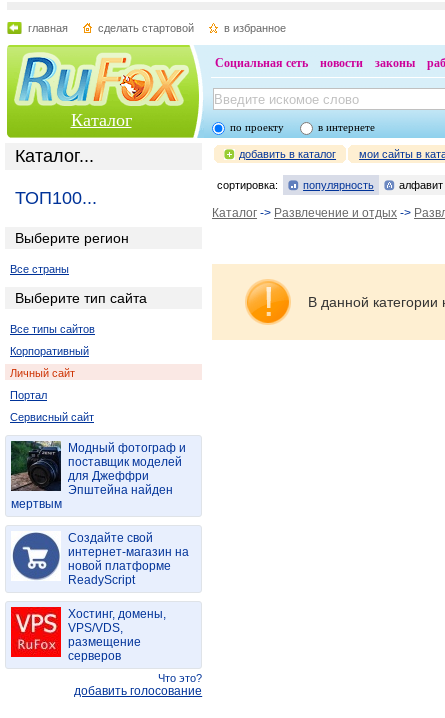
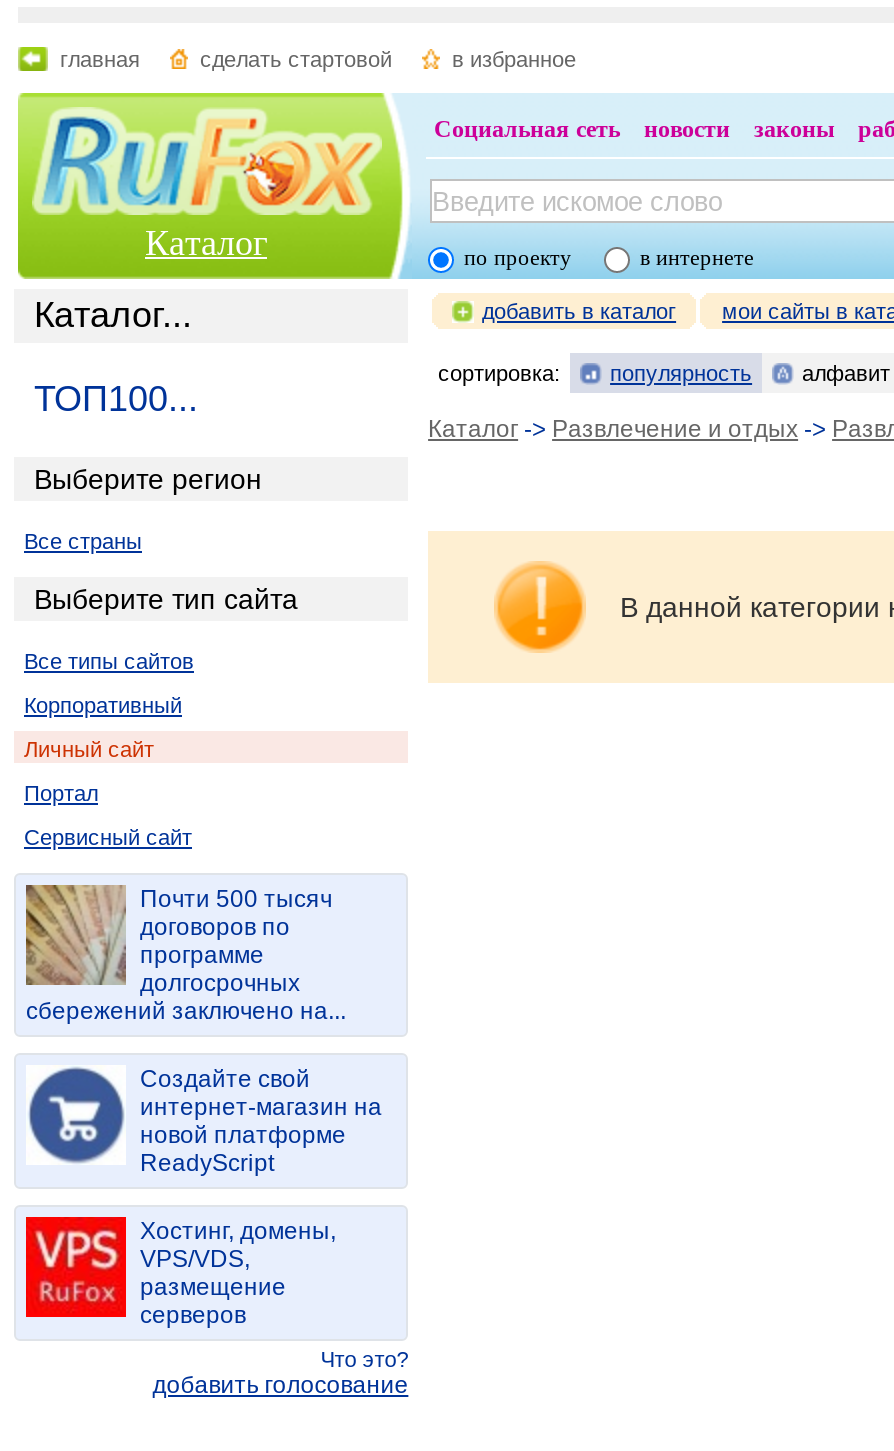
[10,440,186,511] [image] | Модный фотограф и | поставщик моделей | для Джеффри | Эпштейна найден | мертвым -> [24,883,346,1025] [image] | Почти 500 тысяч | договоров по | программе | долгосрочных | сбережений заключено на...

